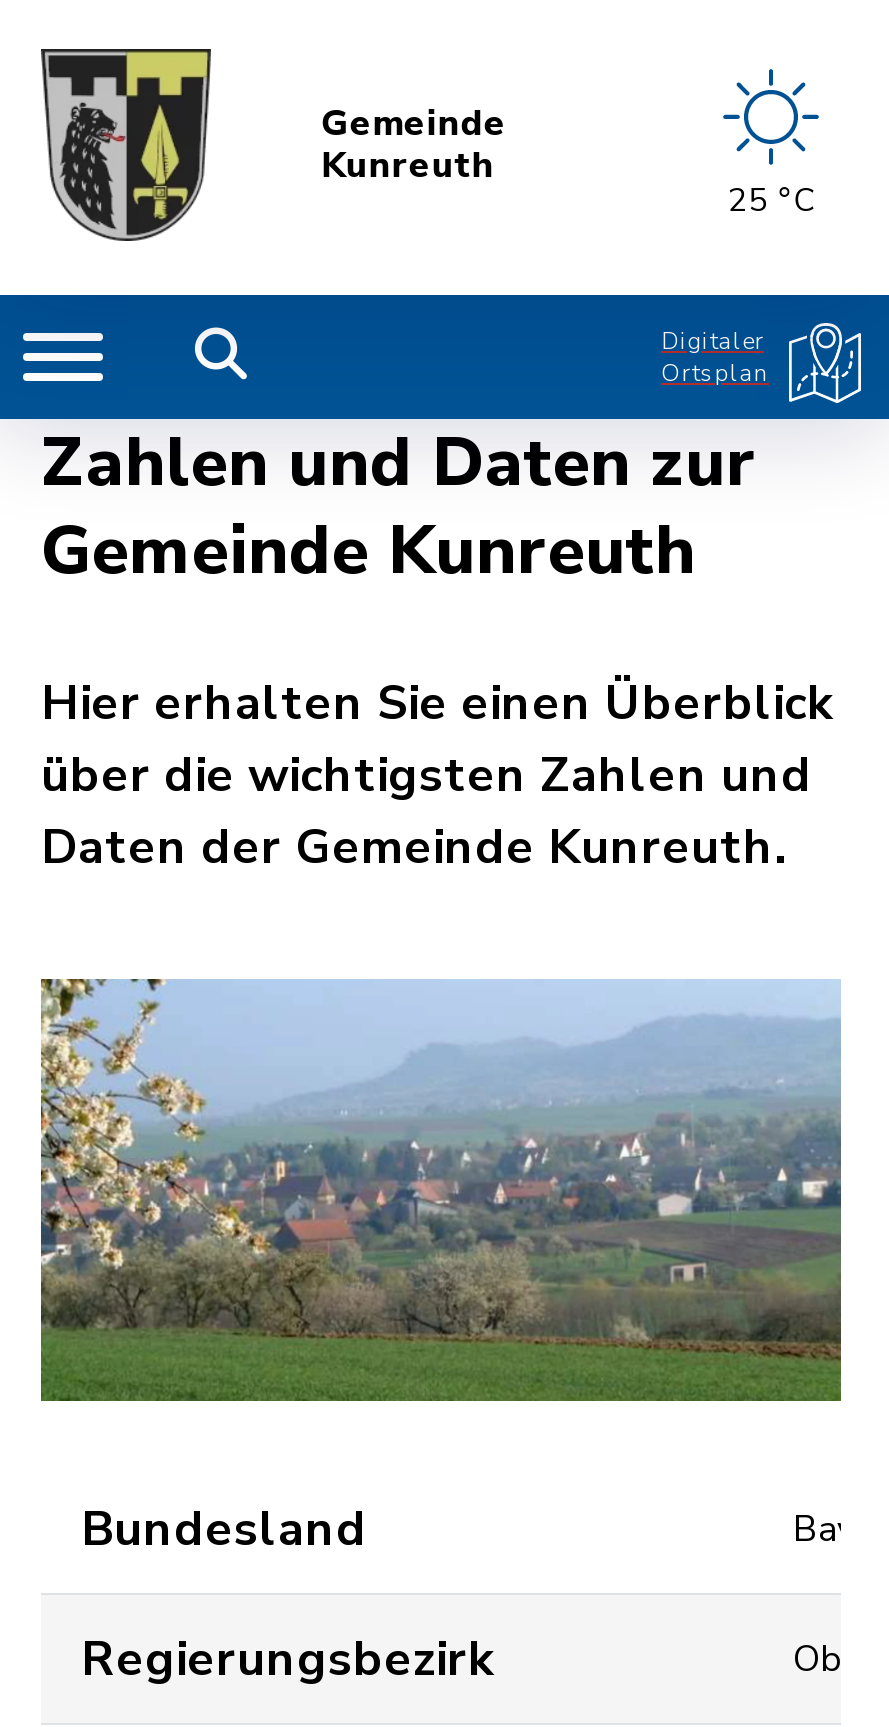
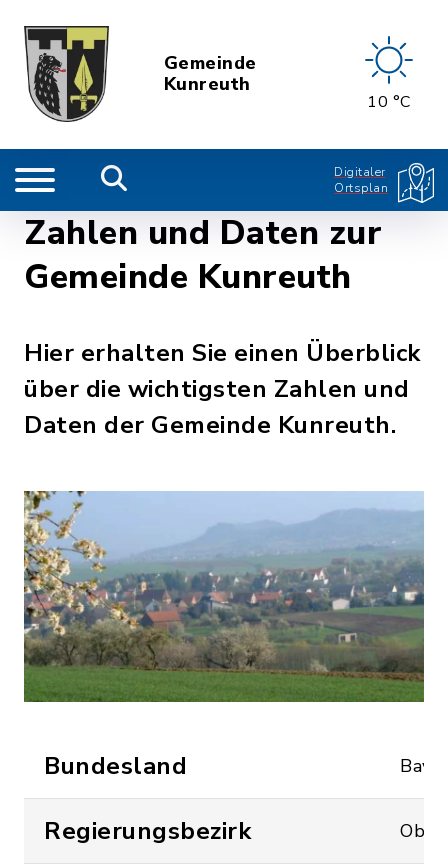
[727,178,815,222] 25 °C -> [367,90,411,112] 10 °C

